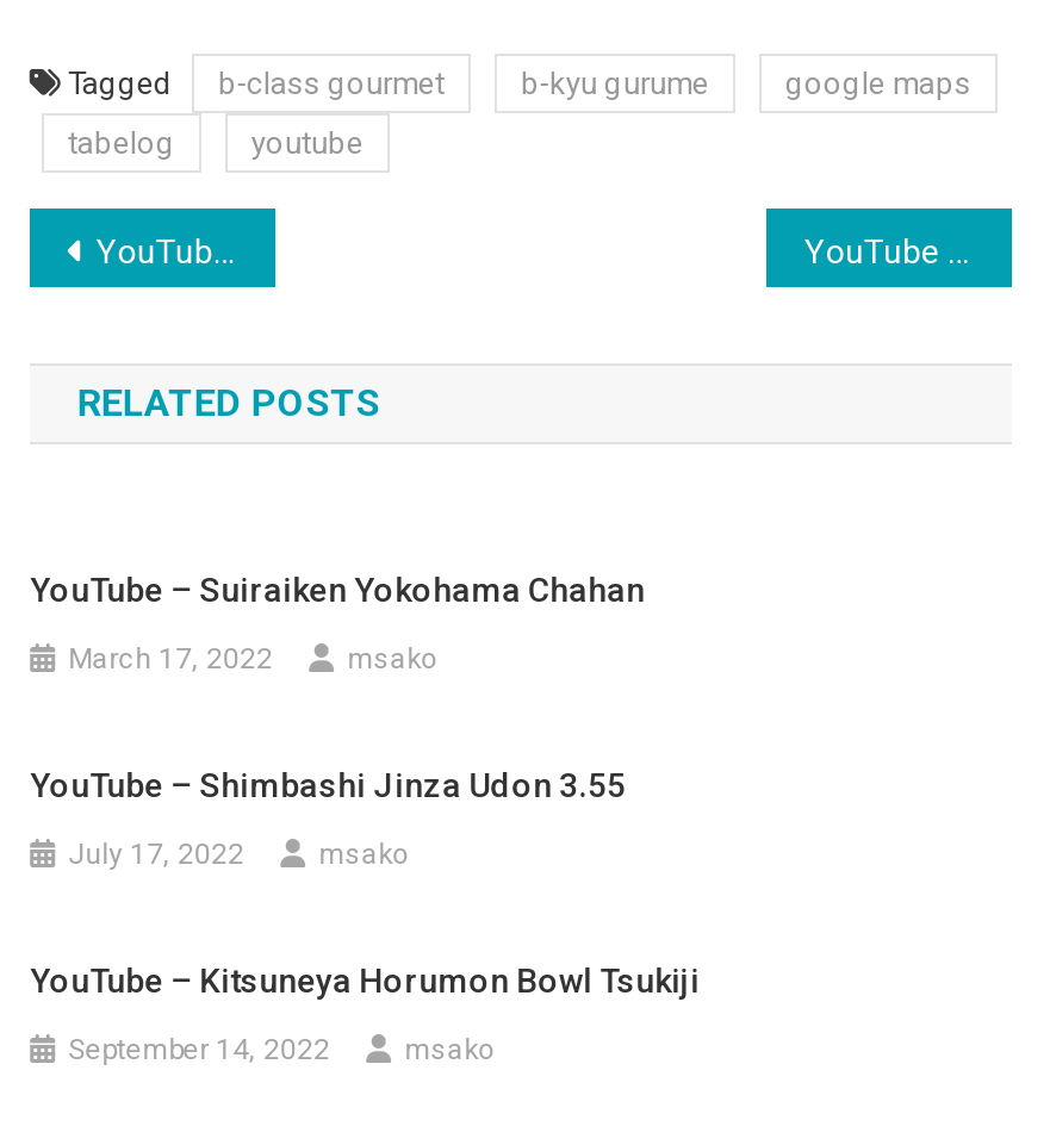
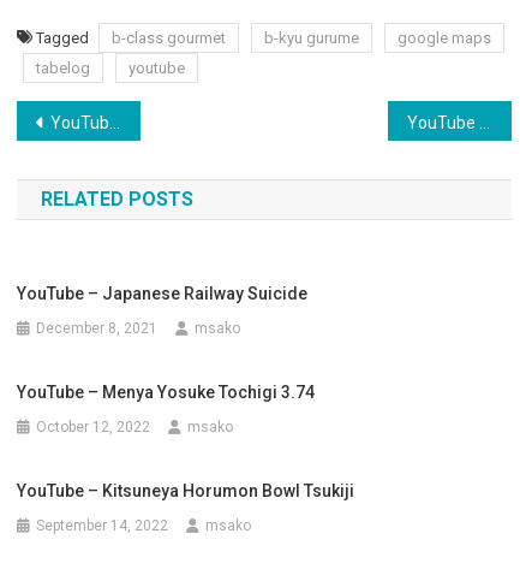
[30,571,645,609] YouTube – Suiraiken Yokohama Chahan -> [17,284,308,303] YouTube – Japanese Railway Suicide
[68,642,273,676] March 17, 2022 -> [36,320,157,337] December 8, 2021
[30,766,626,804] YouTube – Shimbashi Jinza Udon 3.55 -> [17,383,315,402] YouTube – Menya Yosuke Tochigi 3.74
[68,838,245,871] July 17, 2022 -> [36,419,150,435] October 12, 2022

